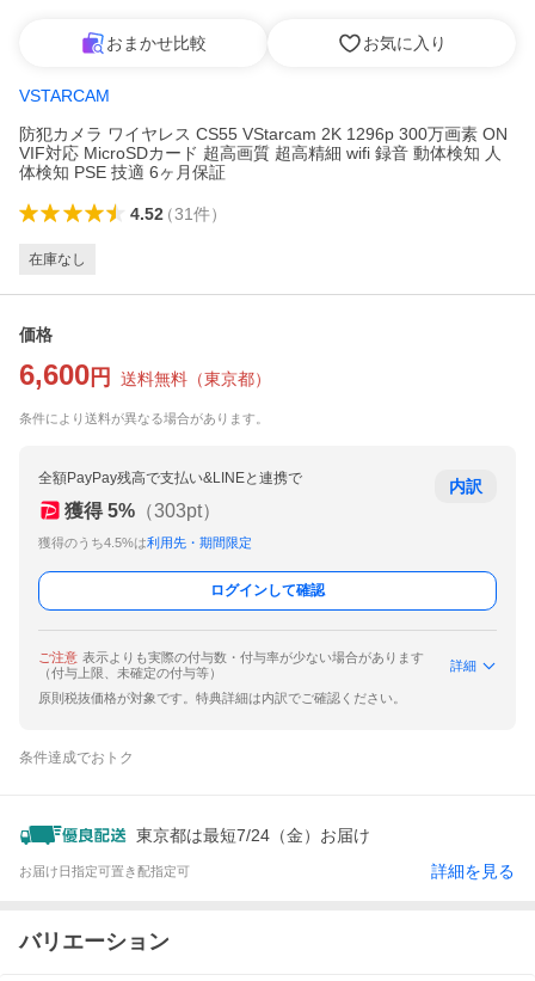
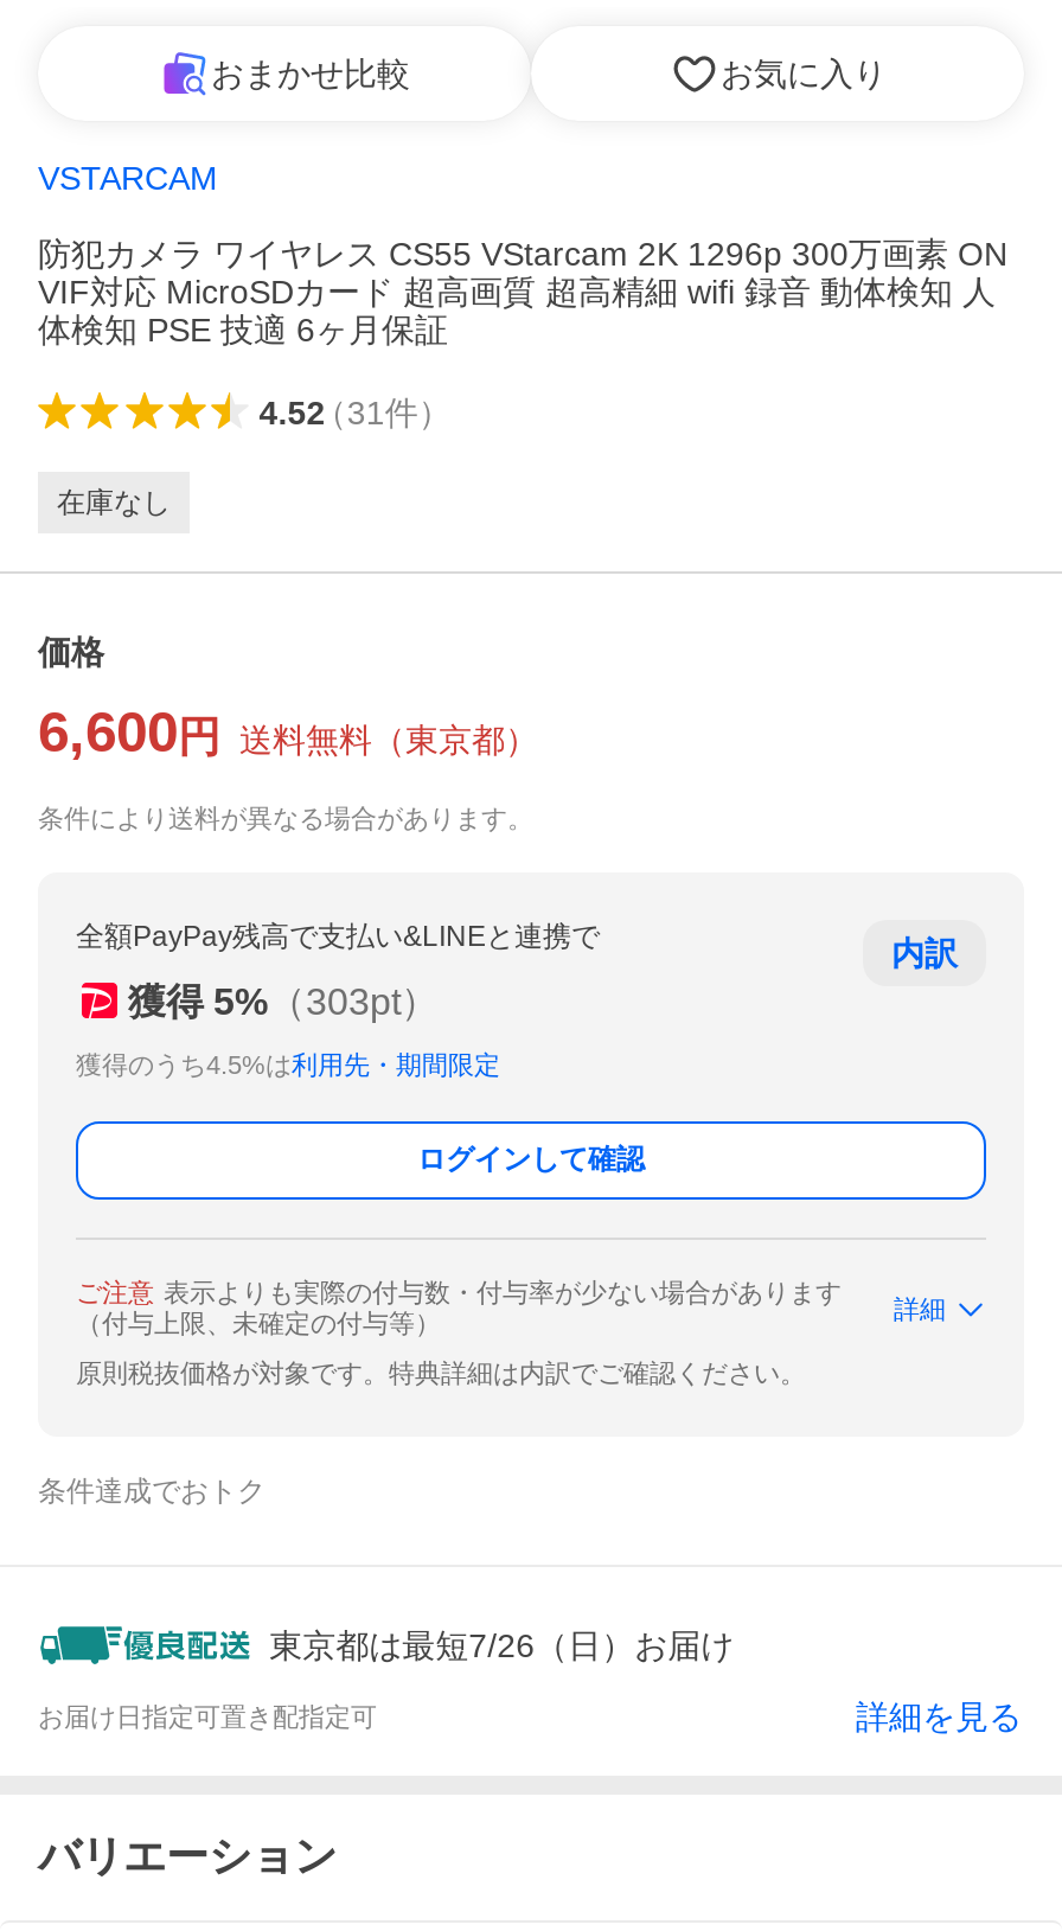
[136,826,370,845] 東京都は最短7/24（金）お届け -> [269,1626,734,1664] 東京都は最短7/26（日）お届け

